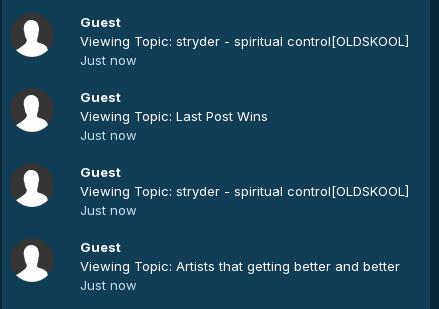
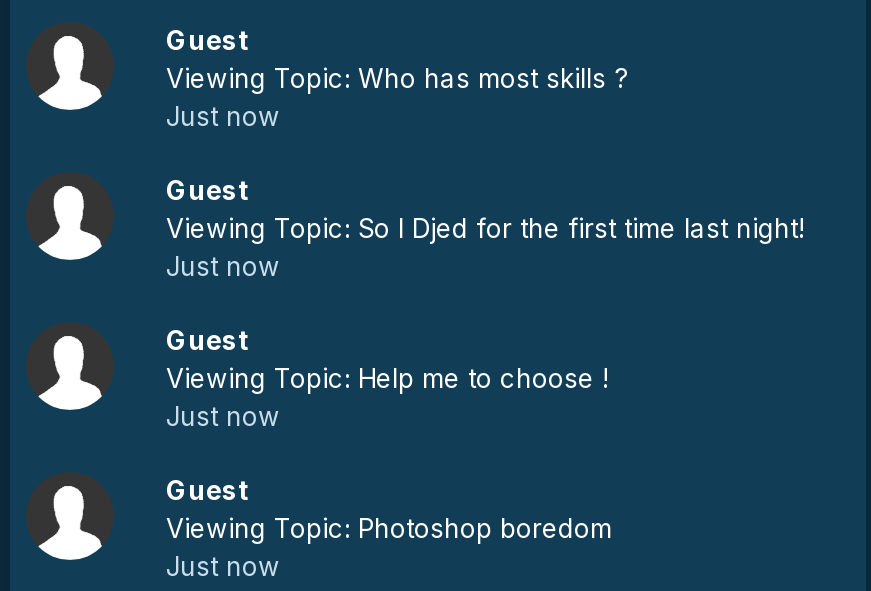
[80,33,409,49] Viewing Topic: stryder - spiritual control[OLDSKOOL] -> [166,62,628,94] Viewing Topic: Who has most skills ?
[80,108,268,124] Viewing Topic: Last Post Wins -> [166,212,804,244] Viewing Topic: So I Djed for the first time last night!
[80,183,409,199] Viewing Topic: stryder - spiritual control[OLDSKOOL] -> [166,362,608,394] Viewing Topic: Help me to choose !
[80,258,400,274] Viewing Topic: Artists that getting better and better -> [166,512,612,544] Viewing Topic: Photoshop boredom

